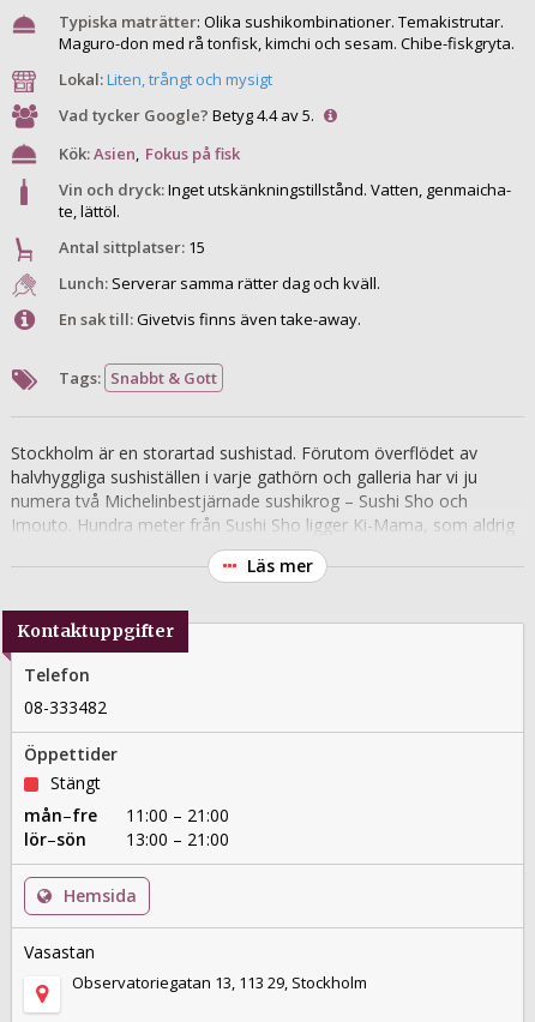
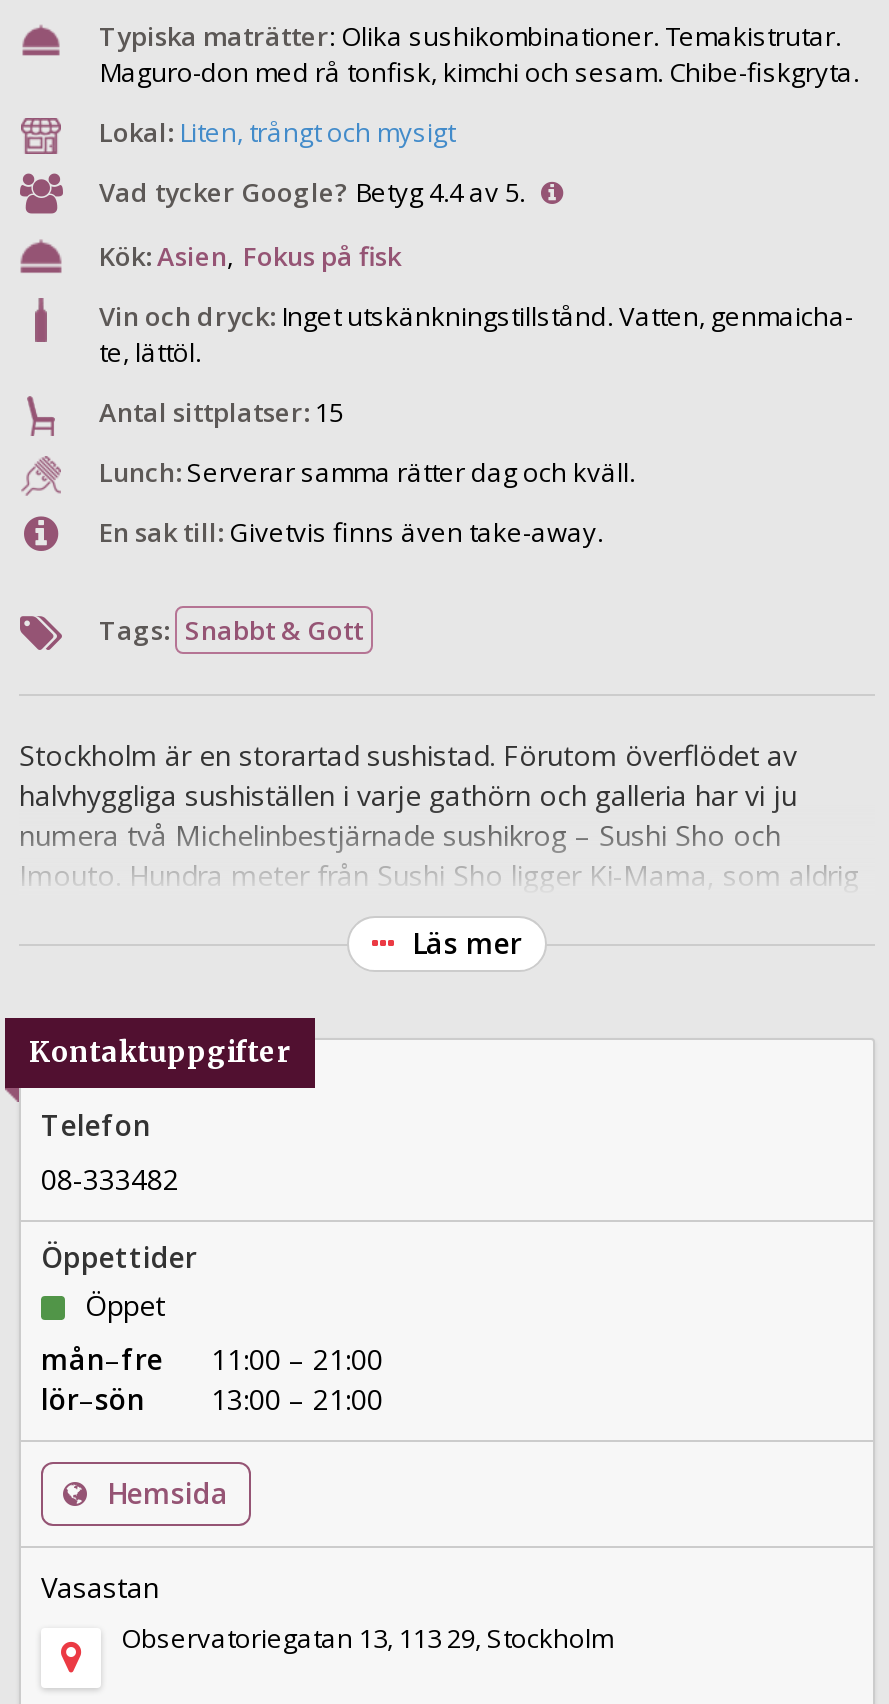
[50,772,101,795] Stängt -> [85,1287,165,1325] Öppet

